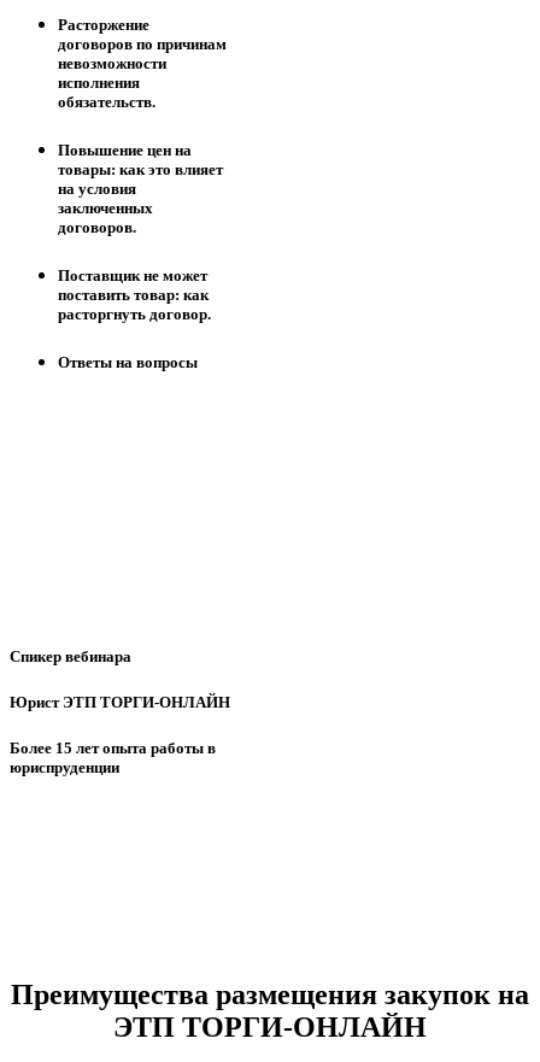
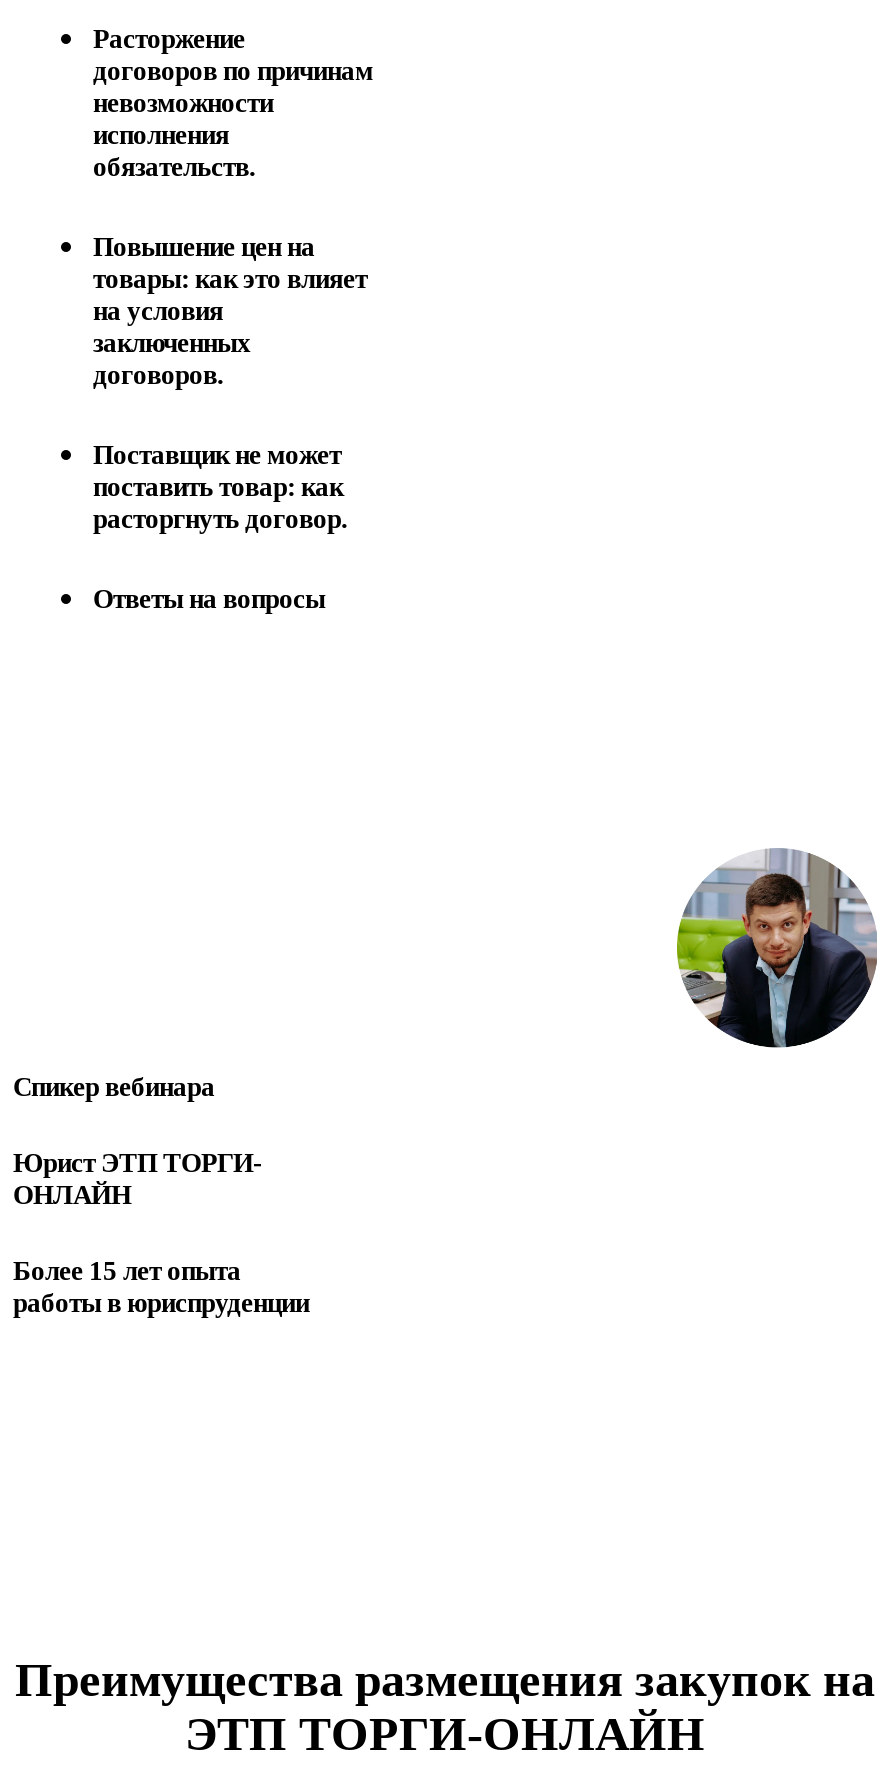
none -> [675,846,879,1050] [image]

